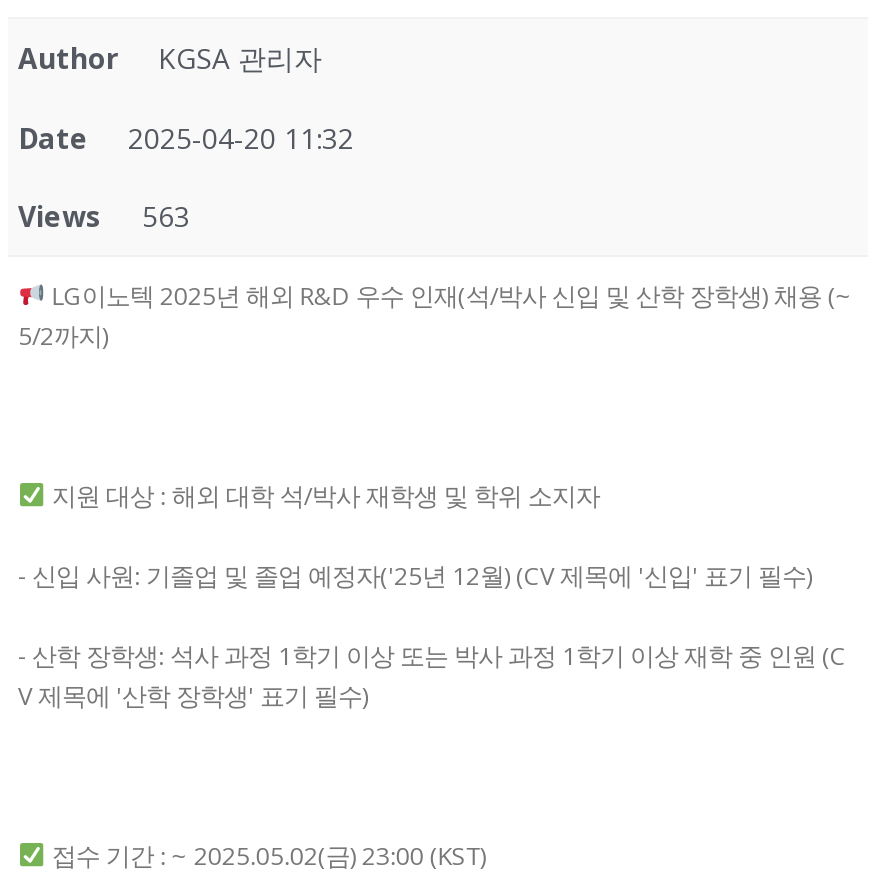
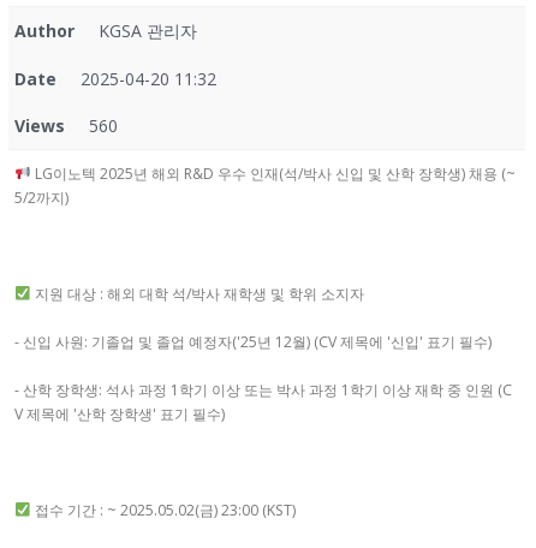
[18,197,190,235] Views 563 -> [14,114,118,137] Views 560

